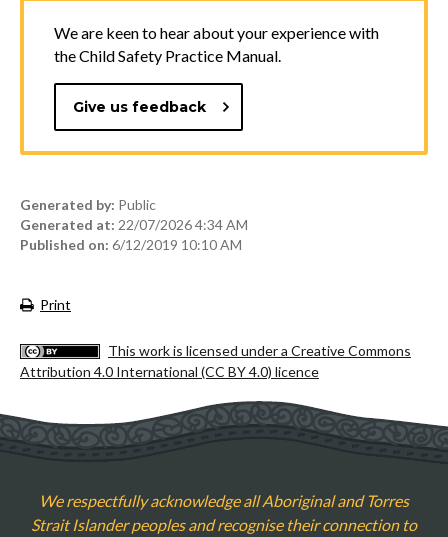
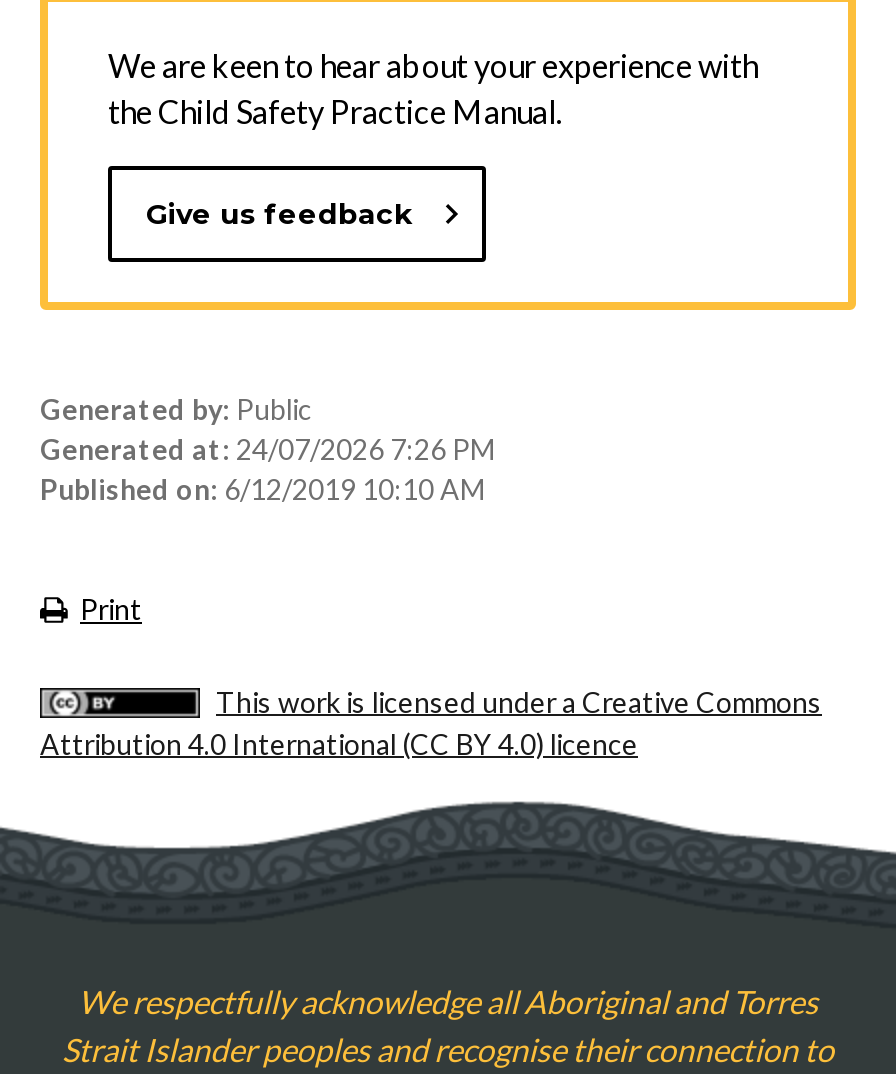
[20,216,248,233] Generated at: 22/07/2026 4:34 AM -> [40,432,494,466] Generated at: 24/07/2026 7:26 PM

